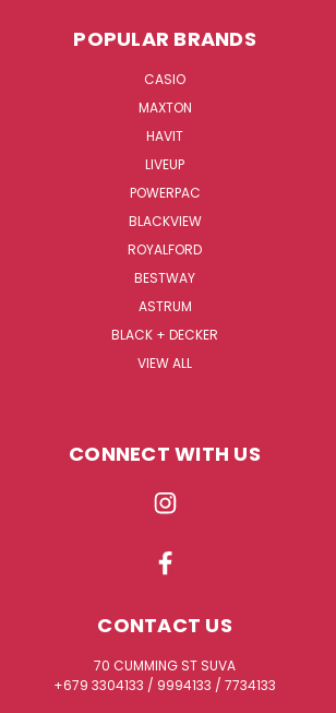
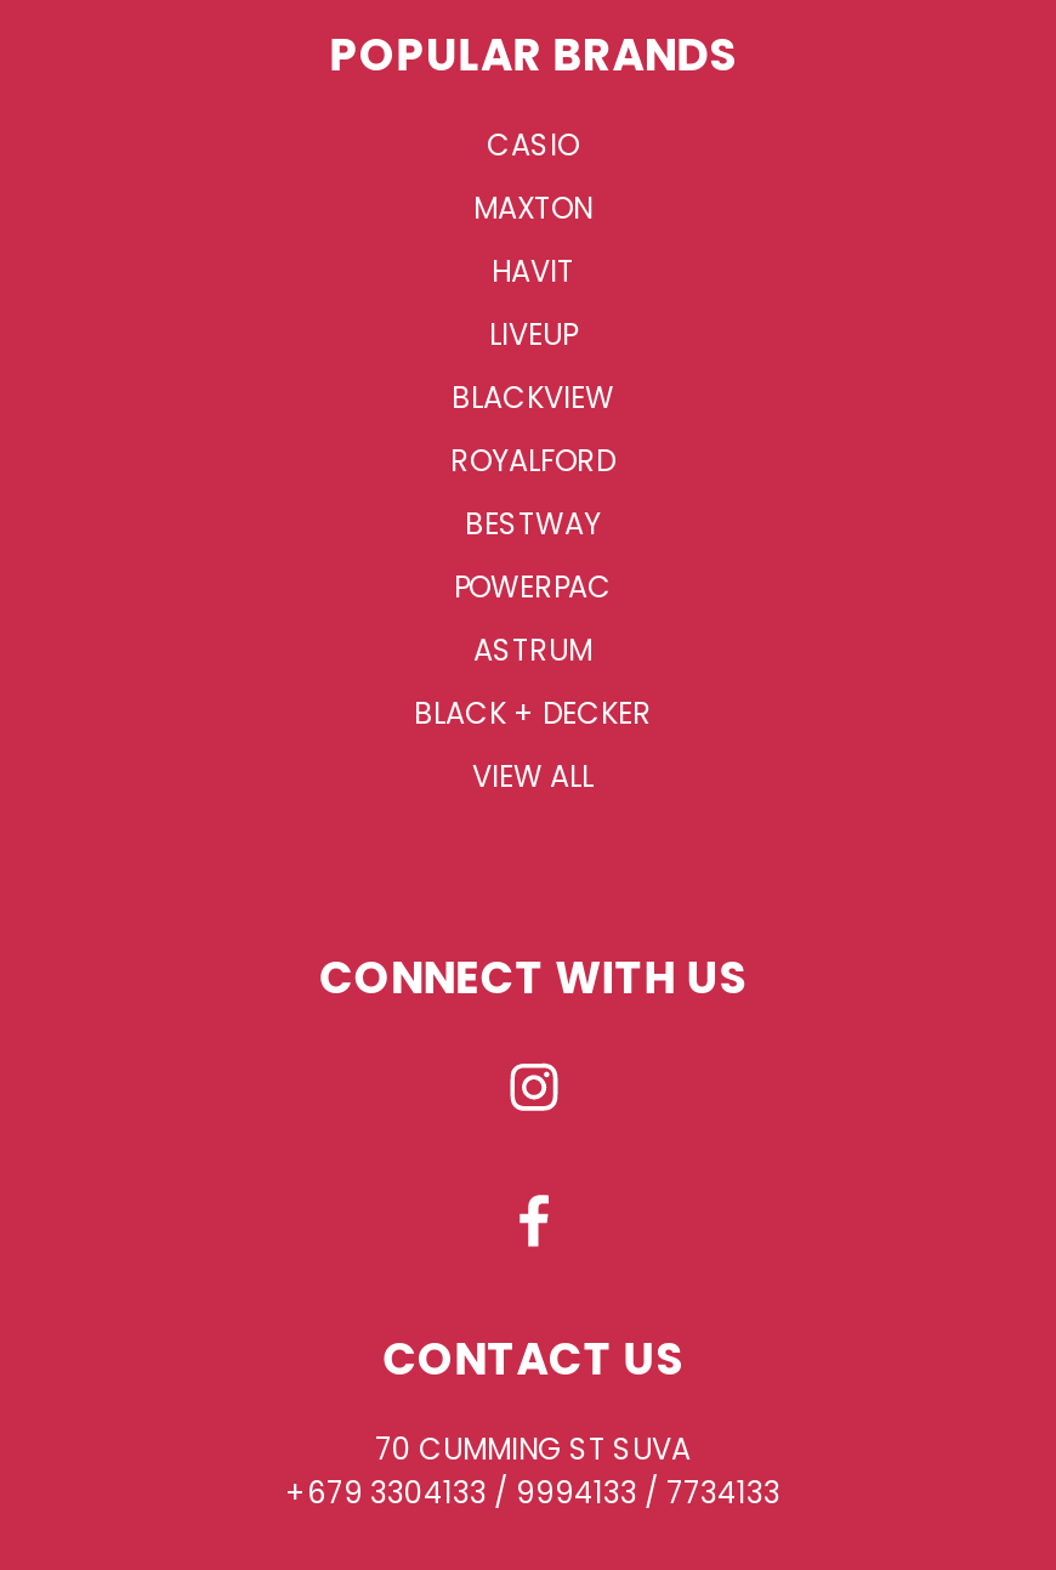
moved [129,183,200,202] -> [454,565,612,607]: POWERPAC
moved [128,212,202,287] -> [450,376,615,543]: BLACKVIEW | ROYALFORD | BESTWAY

